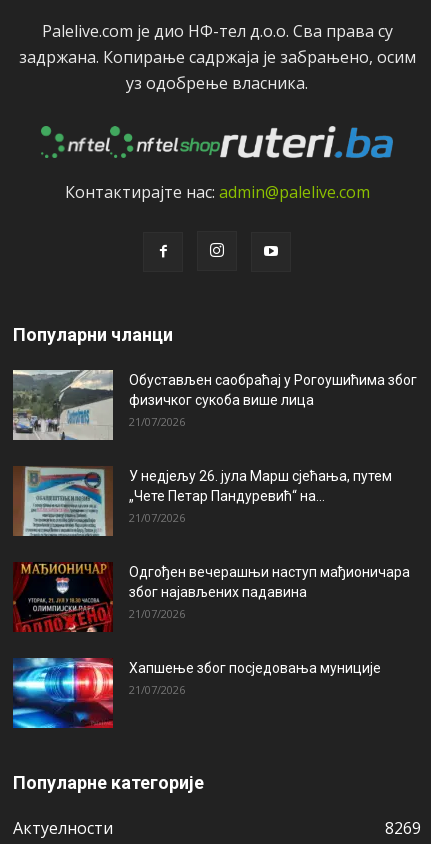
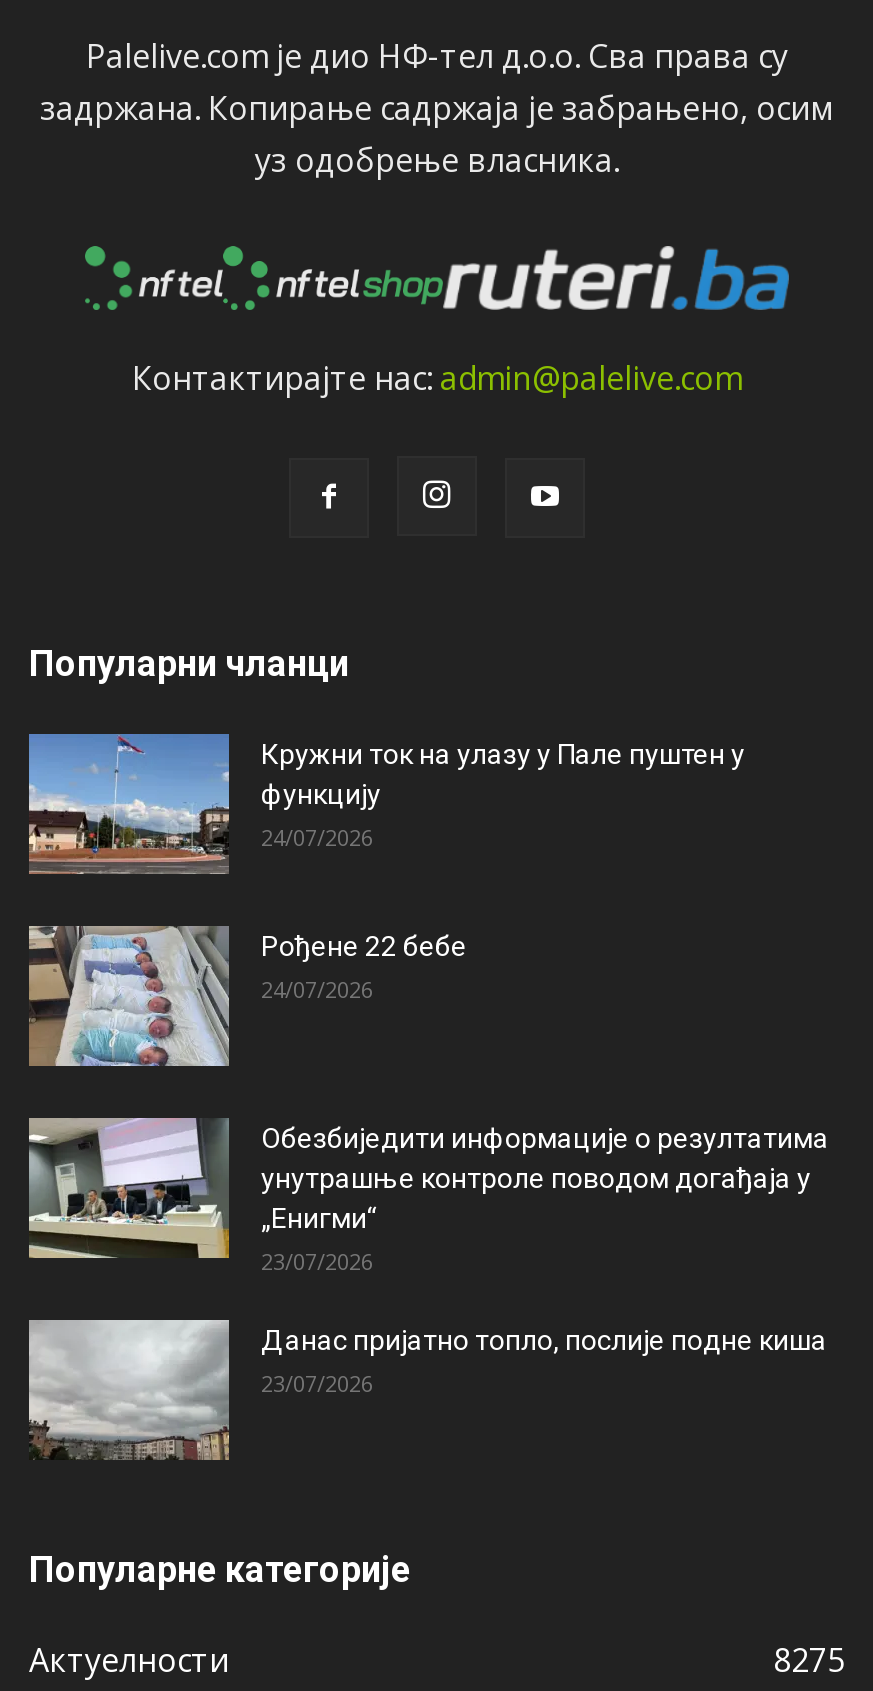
[12,369,417,441] [image] | Обустављен саобраћај у Рогоушићима због | физичког сукоба више лица | 21/07/2026 -> [27,732,745,876] [image] | Кружни ток на улазу у Пале пуштен у | функцију | 24/07/2026
[13,466,392,537] [image] | У недјељу 26. јула Марш сјећања, путем | „Чете Петар Пандуревић“ на... | 21/07/2026 -> [27,924,467,1068] [image] | Рођене 22 бебе | 24/07/2026
[13,562,410,633] [image] | Одгођен вечерашњи наступ мађионичара | због најављених падавина | 21/07/2026 -> [27,1116,829,1277] [image] | Обезбиједити информације о резултатима | унутрашње контроле поводом догађаја у | „Енигми“ | 23/07/2026
[12,657,381,729] [image] | Хапшење због посједовања муниције | 21/07/2026 -> [27,1318,827,1462] [image] | Данас пријатно топло, послије подне киша | 23/07/2026
[385,817,421,839] 8269 -> [773,1639,845,1683] 8275

